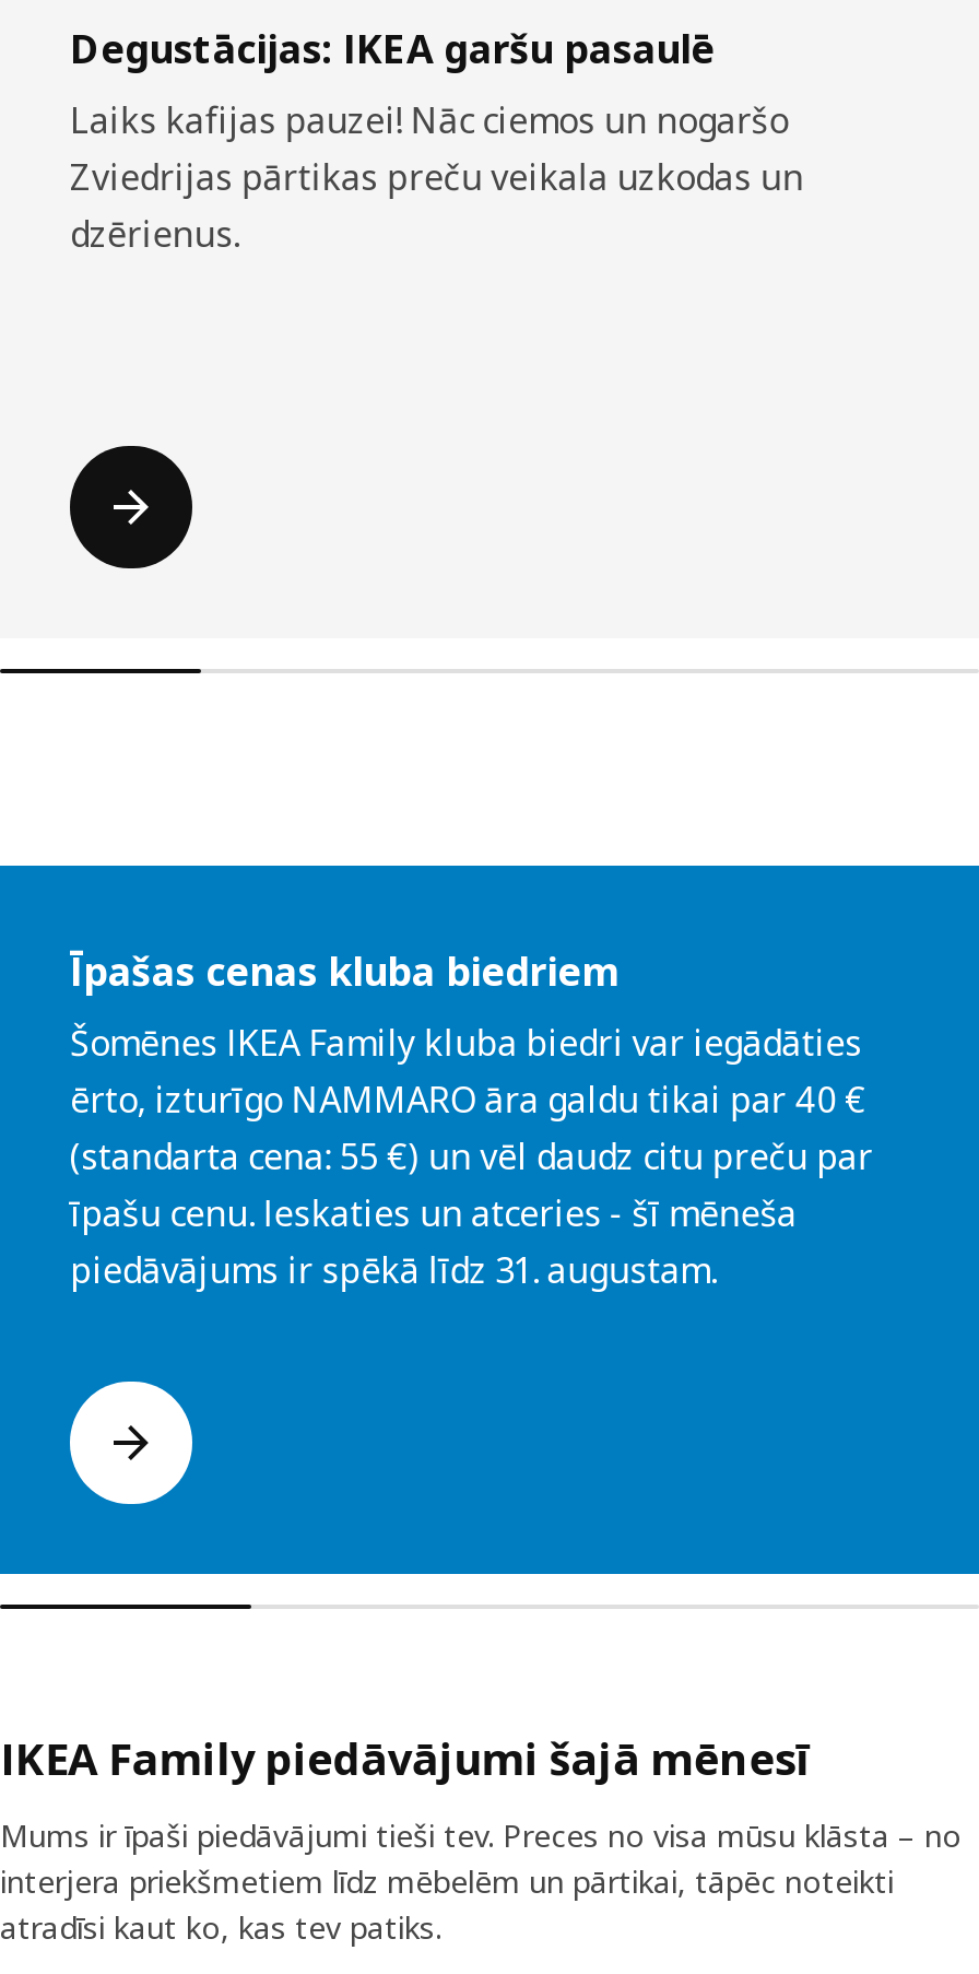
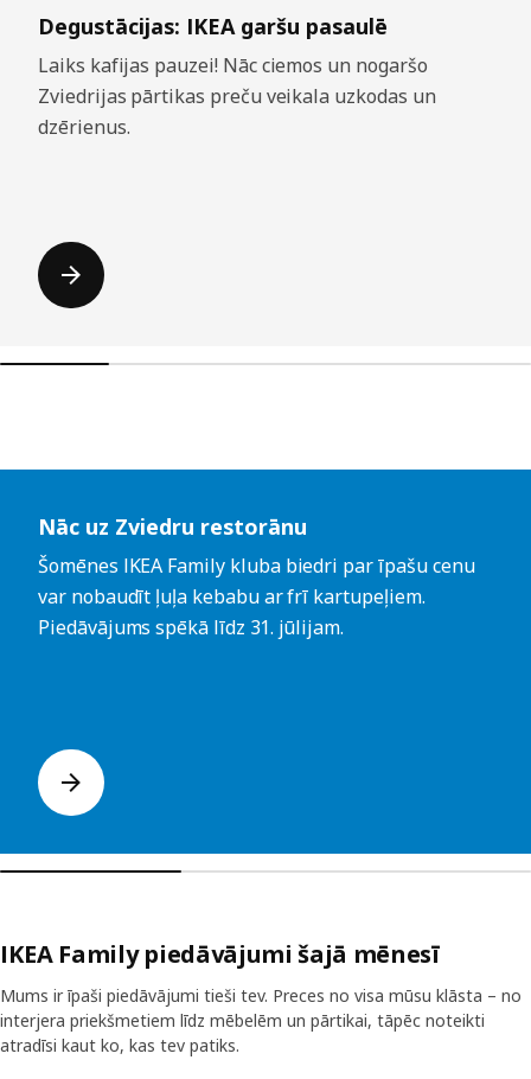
[70,945,873,1295] Īpašas cenas kluba biedriem | Šomēnes IKEA Family kluba biedri var iegādāties | ērto, izturīgo NAMMARO āra galdu tikai par 40 € | (standarta cena: 55 €) un vēl daudz citu preču par | īpašu cenu. Ieskaties un atceries - šī mēneša | piedāvājums ir spēkā līdz 31. augustam. -> [38,512,475,641] Nāc uz Zviedru restorānu | Šomēnes IKEA Family kluba biedri par īpašu cenu | var nobaudīt ļuļa kebabu ar frī kartupeļiem. | Piedāvājums spēkā līdz 31. jūlijam.

